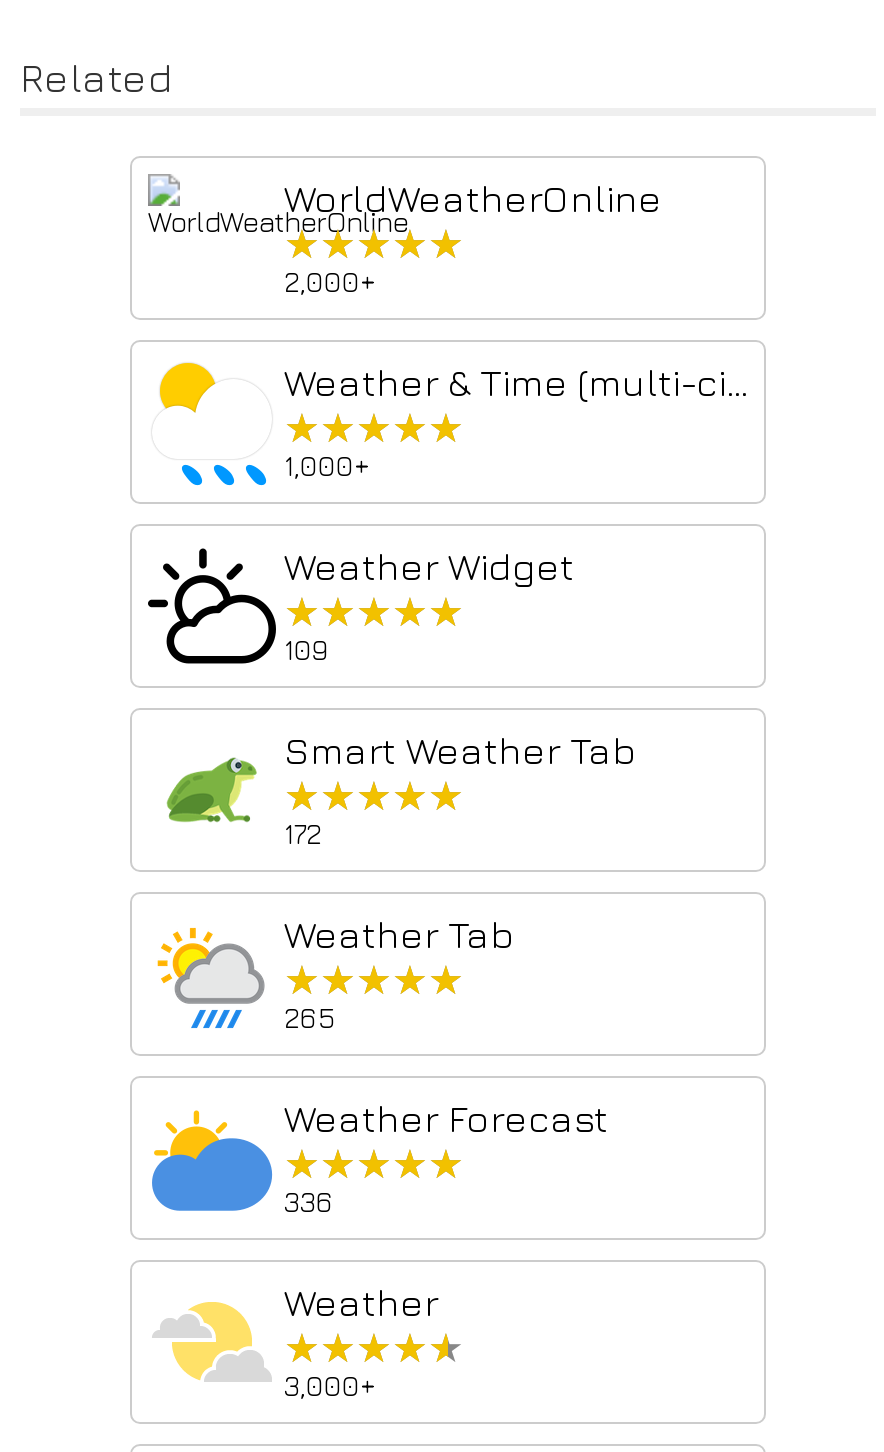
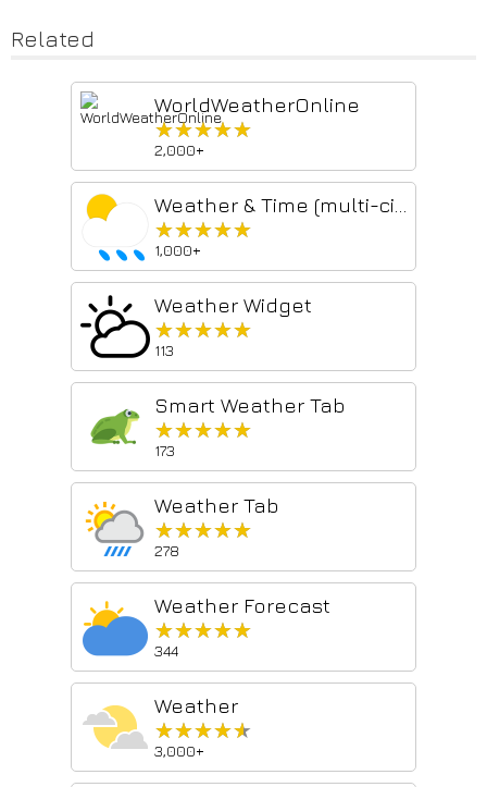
[284,632,330,666] 109 -> [154,341,174,359] 113
[284,816,322,850] 172 -> [154,441,175,460] 173
[284,1000,336,1034] 265 -> [154,541,179,560] 278
[284,1184,334,1218] 336 -> [154,641,178,660] 344

